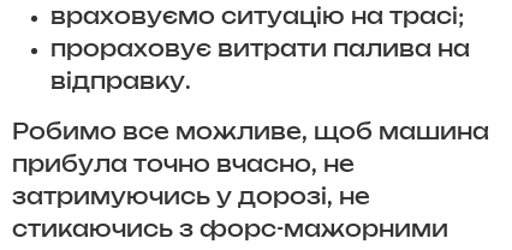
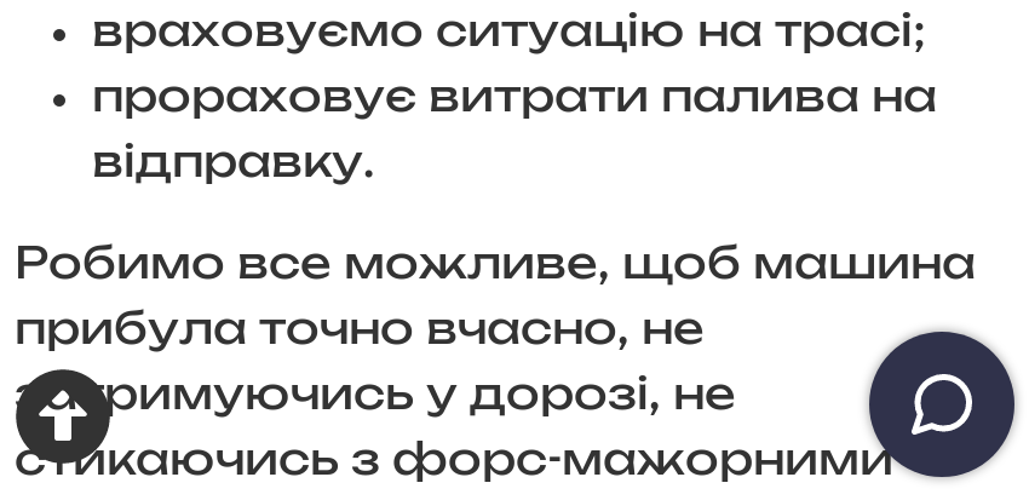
none -> [864,327,1019,482] [image]

